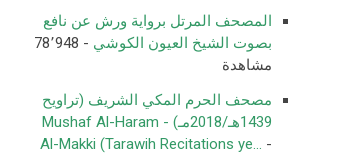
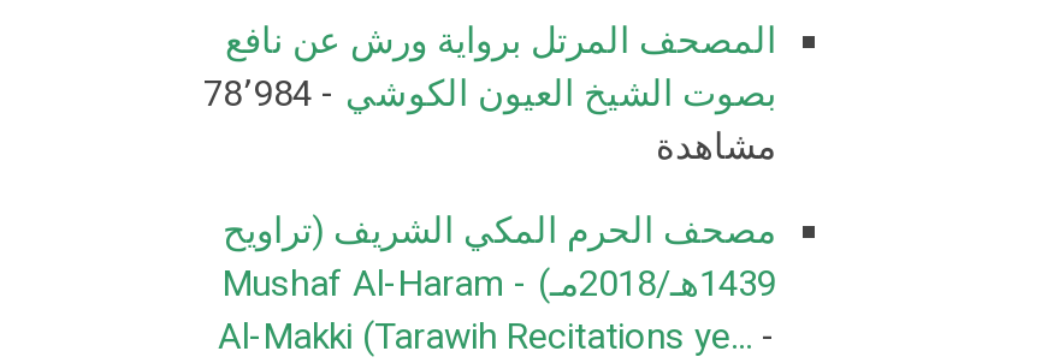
[34,34,272,52] بصوت الشيخ العيون الكوشي - 78٬948 -> [203,71,776,114] بصوت الشيخ العيون الكوشي - 78٬984

